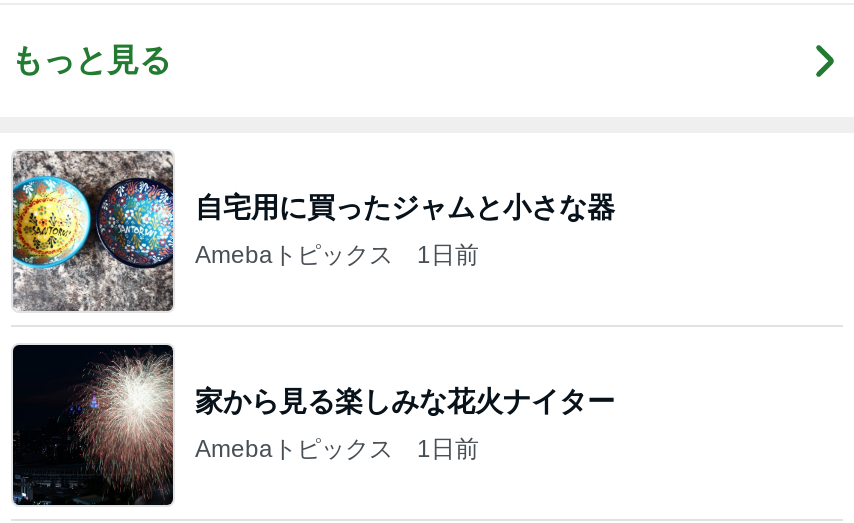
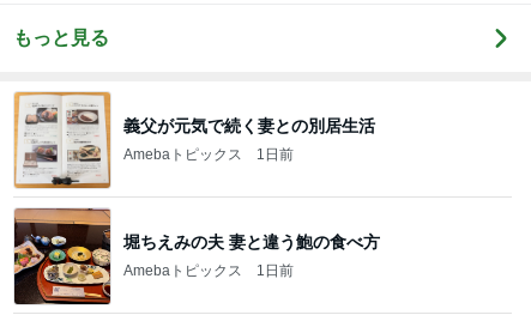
[11,151,615,313] [image] | 自宅用に買ったジャムと小さな器 -> [13,91,375,189] [image] | 義父が元気で続く妻との別居生活
[11,343,615,507] [image] | 家から見る楽しみな花火ナイター -> [13,207,380,305] [image] | 堀ちえみの夫 妻と違う鮑の食べ方

